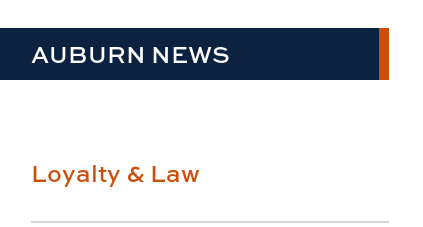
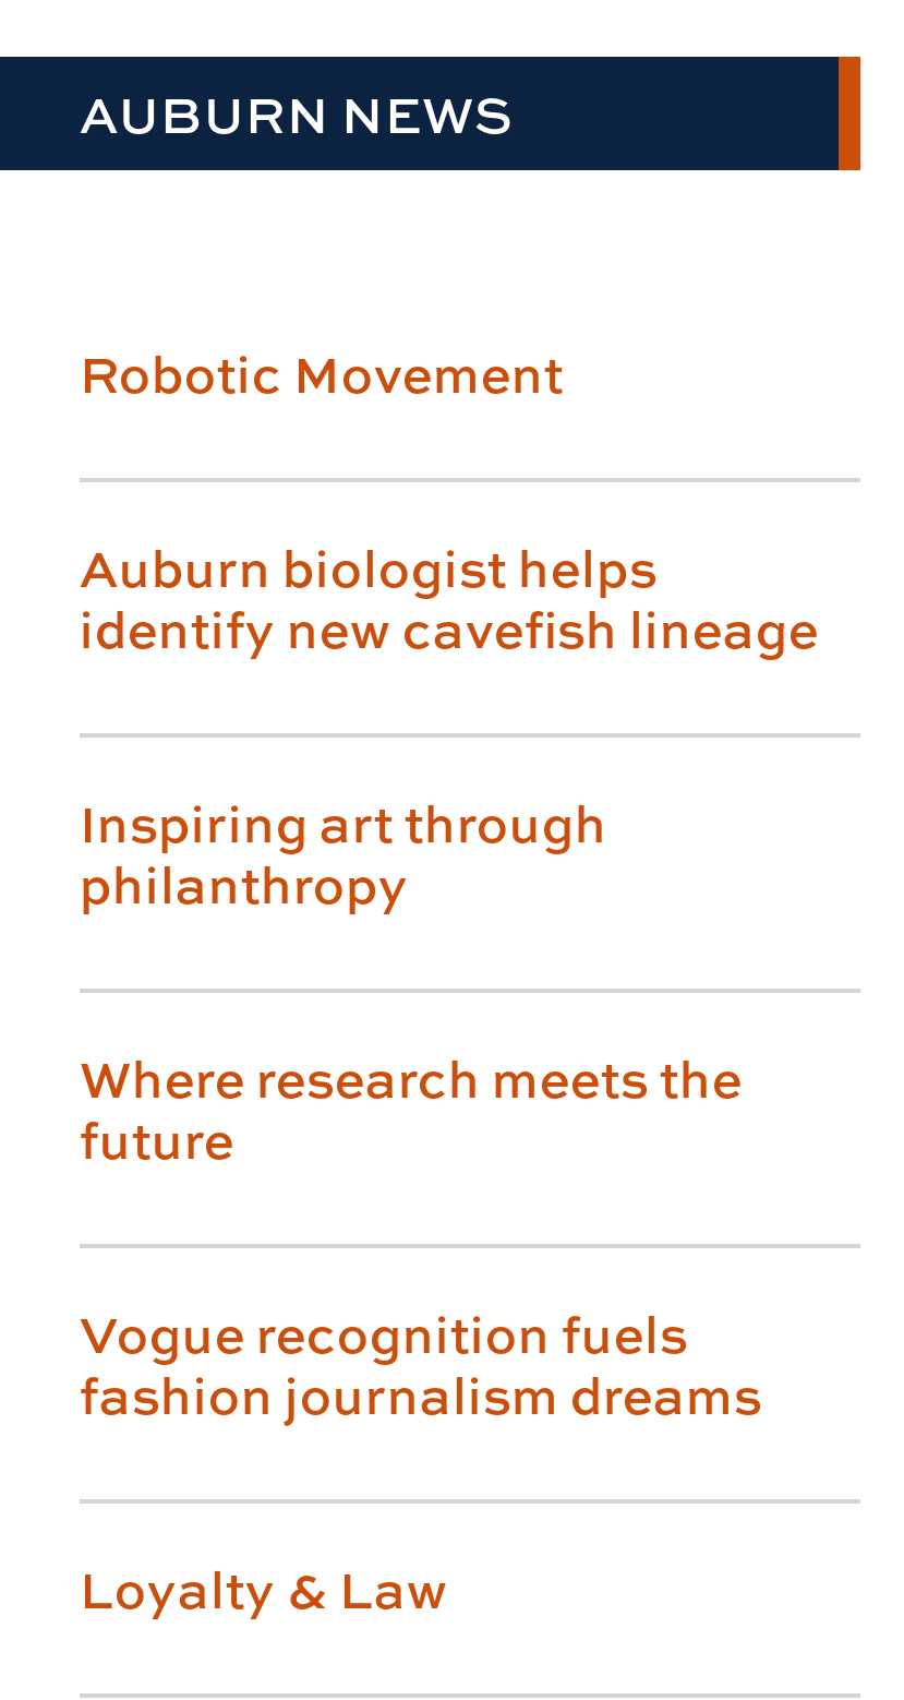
none -> [79,336,819,1429] Robotic Movement | Auburn biologist helps | identify new cavefish lineage | Inspiring art through | philanthropy | Where research meets the | future | Vogue recognition fuels | fashion journalism dreams

